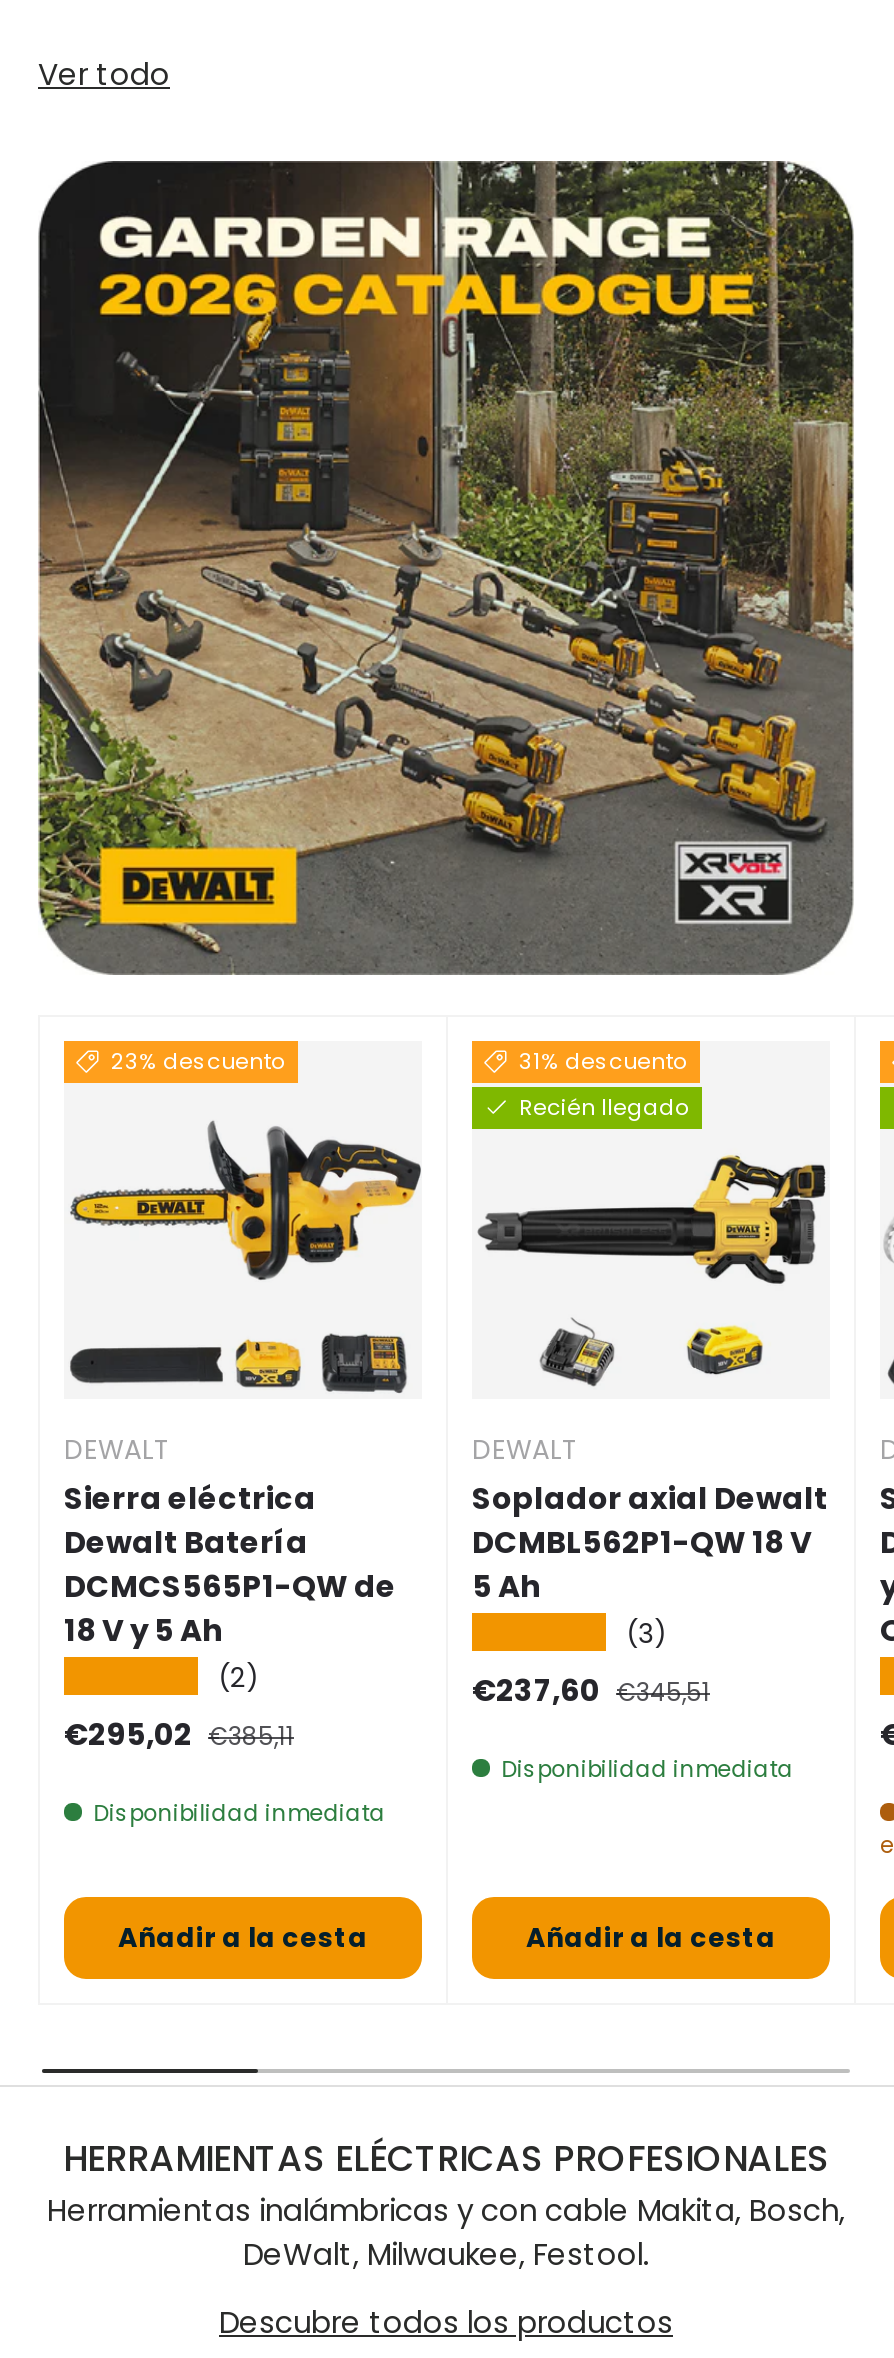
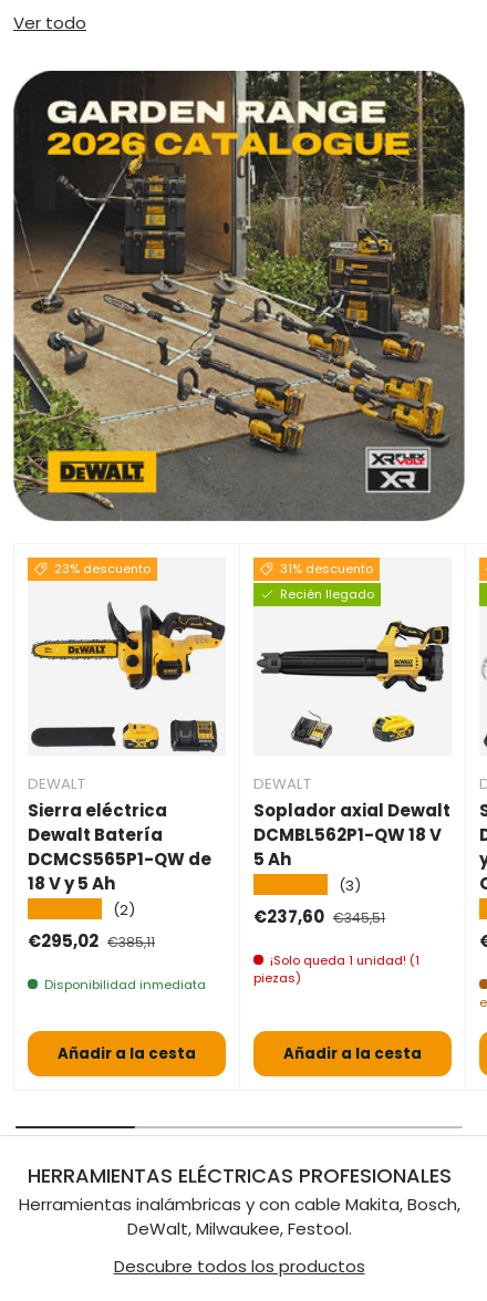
[501,1753,793,1785] Disponibilidad inmediata -> [253,952,419,987] ¡Solo queda 1 unidad! (1 | piezas)

